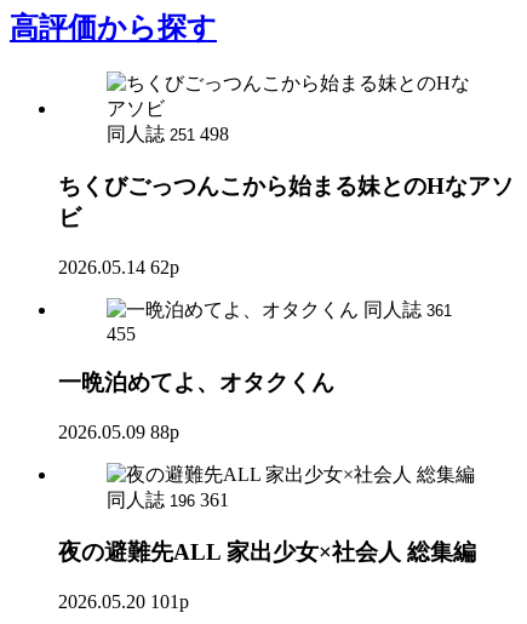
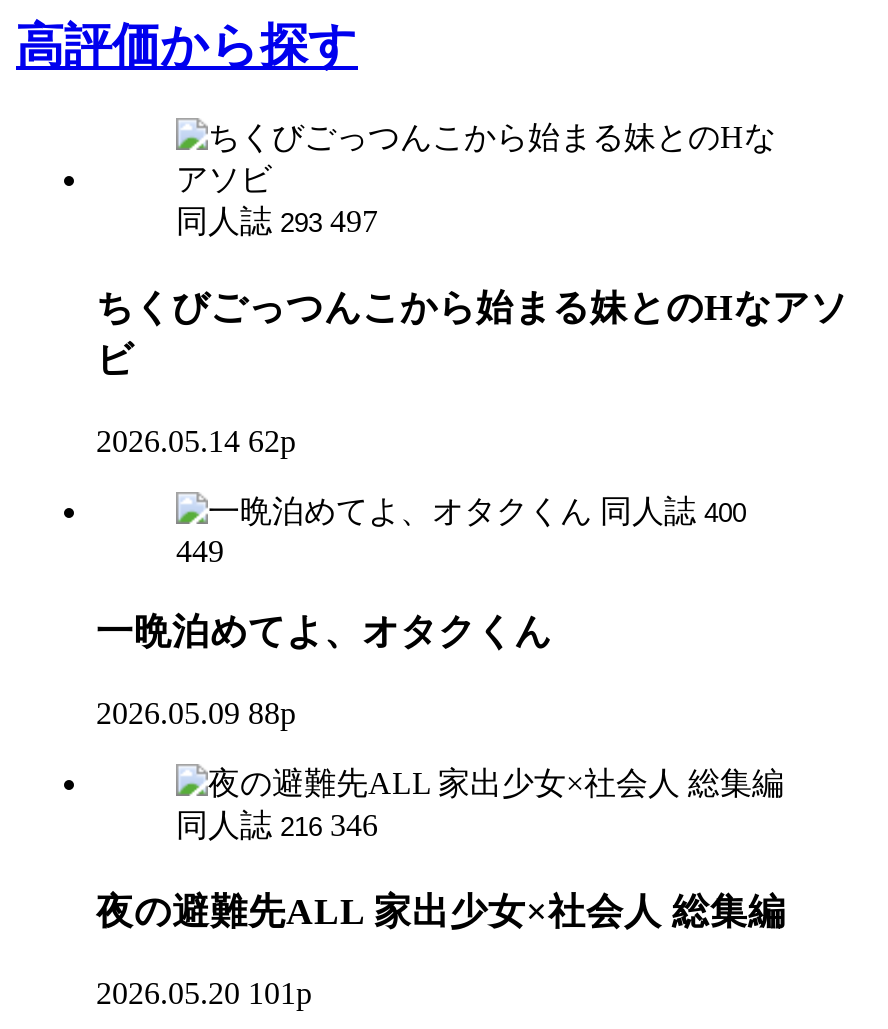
[107,124,229,144] 同人誌 251 498 -> [176,204,378,238] 同人誌 293 497
[363,299,452,319] 同人誌 361 -> [600,493,746,527] 同人誌 400
[107,323,136,344] 455 -> [176,533,224,567] 449
[107,490,229,510] 同人誌 196 361 -> [176,808,378,842] 同人誌 216 346

